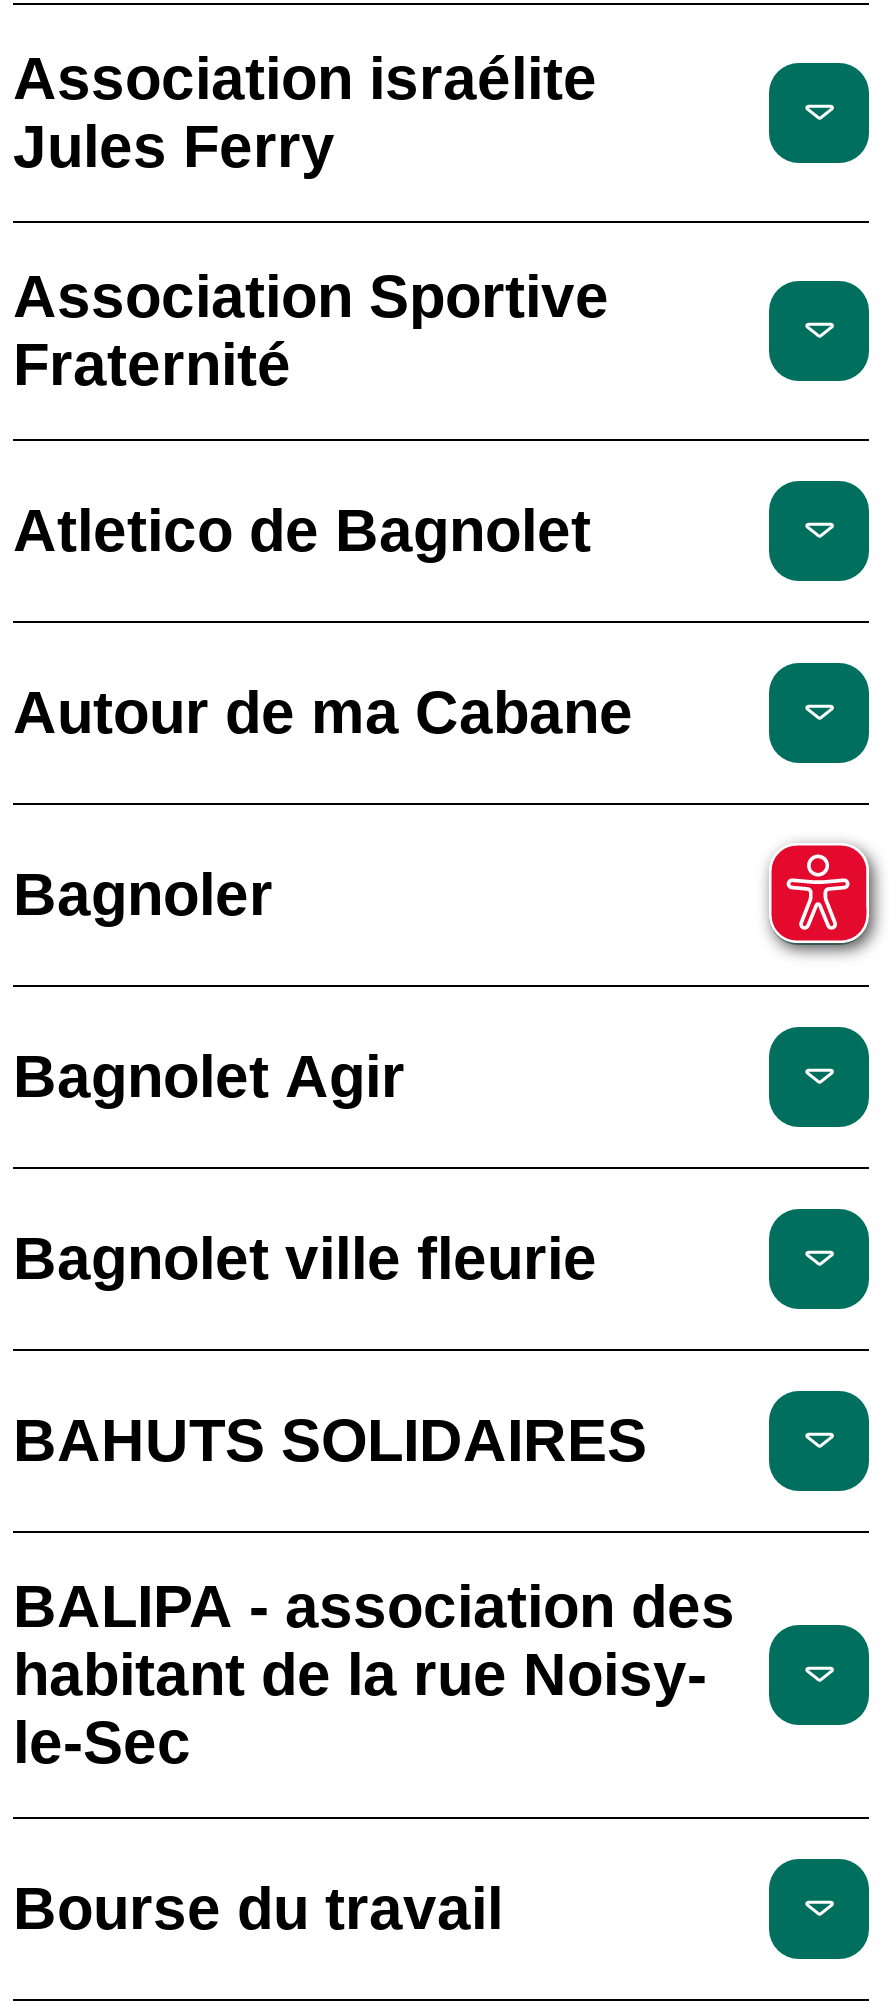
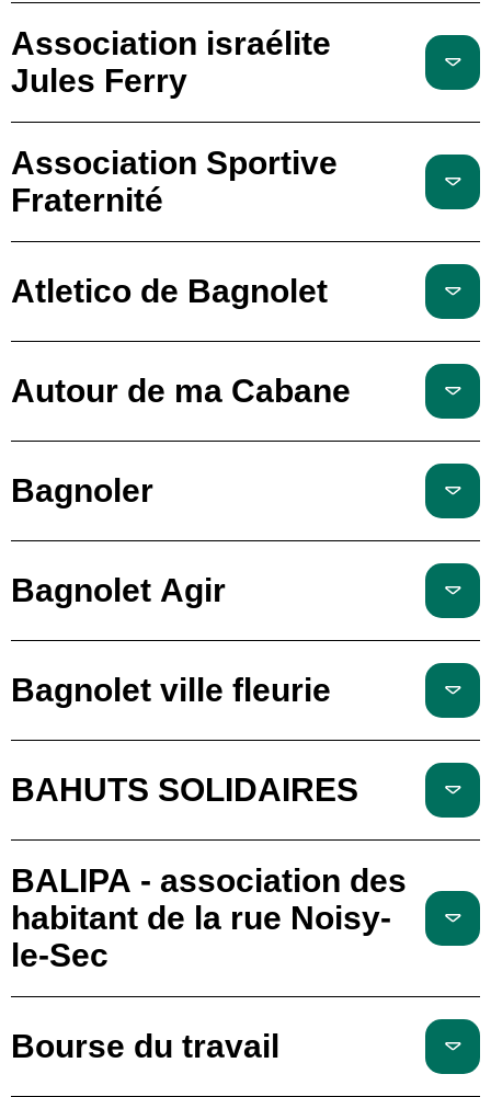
[769,843,881,957] [image] -> [424,462,486,524] [image]

